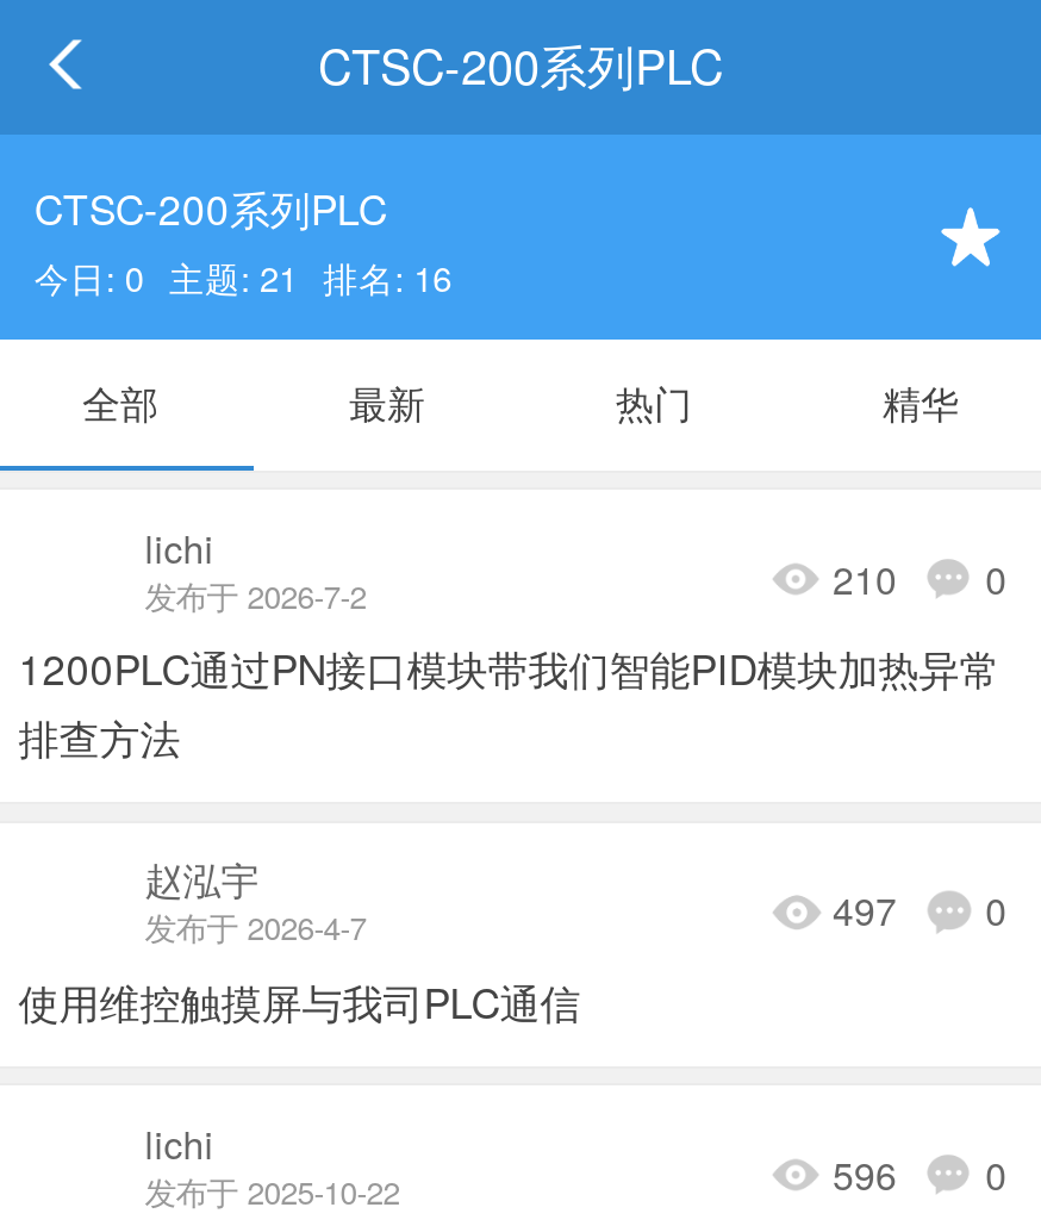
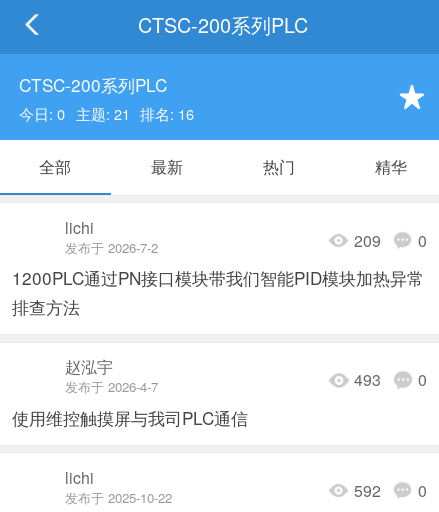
[833,551,1007,606] 210 0 -> [354,229,427,252] 209 0
[833,884,1007,939] 497 0 -> [354,368,427,391] 493 0
[833,1147,1007,1202] 596 0 -> [354,479,427,502] 592 0

